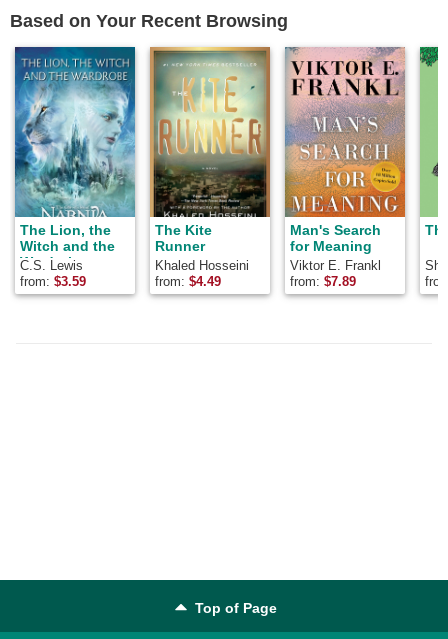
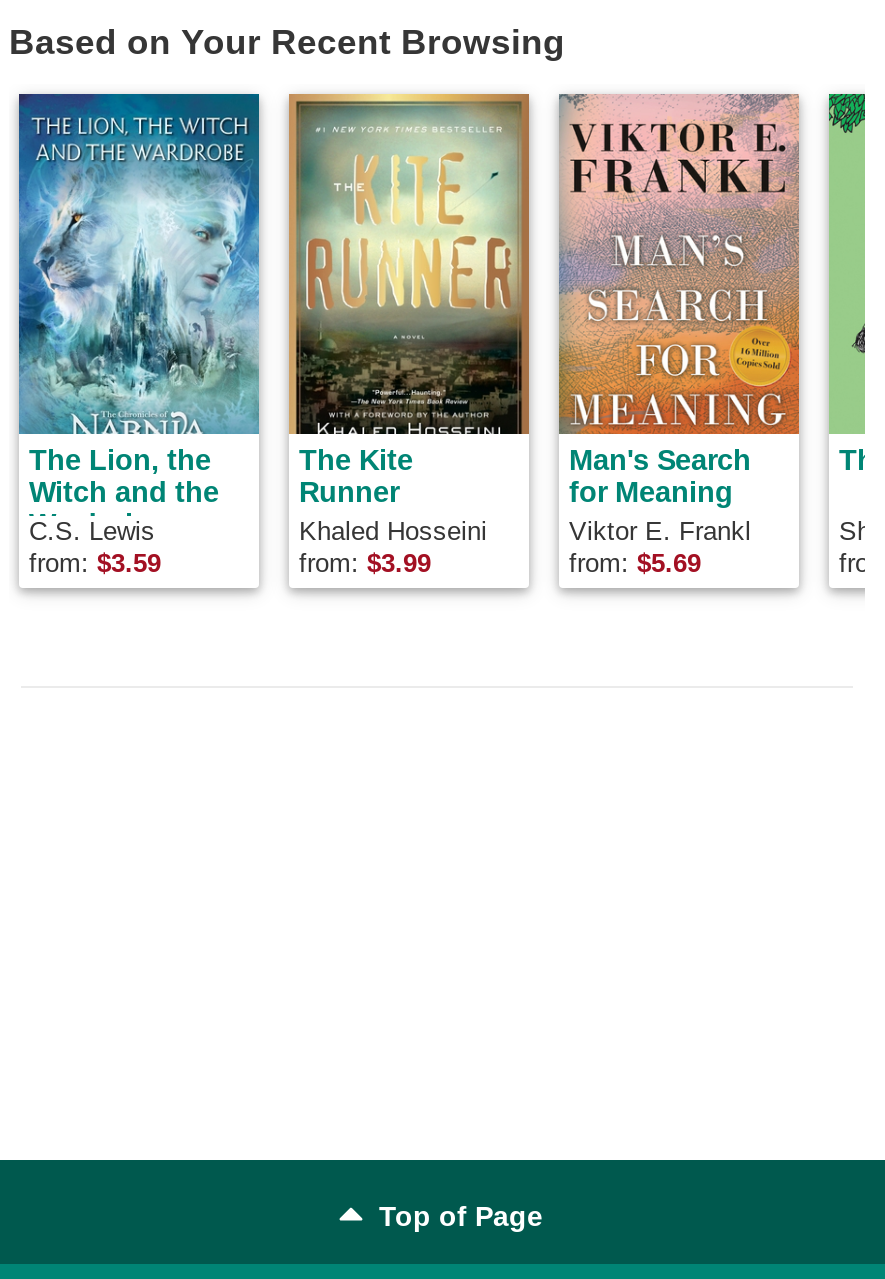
[155,274,221,289] from: $4.49 -> [299,548,431,578] from: $3.99
[290,274,356,289] from: $7.89 -> [569,548,701,578] from: $5.69

